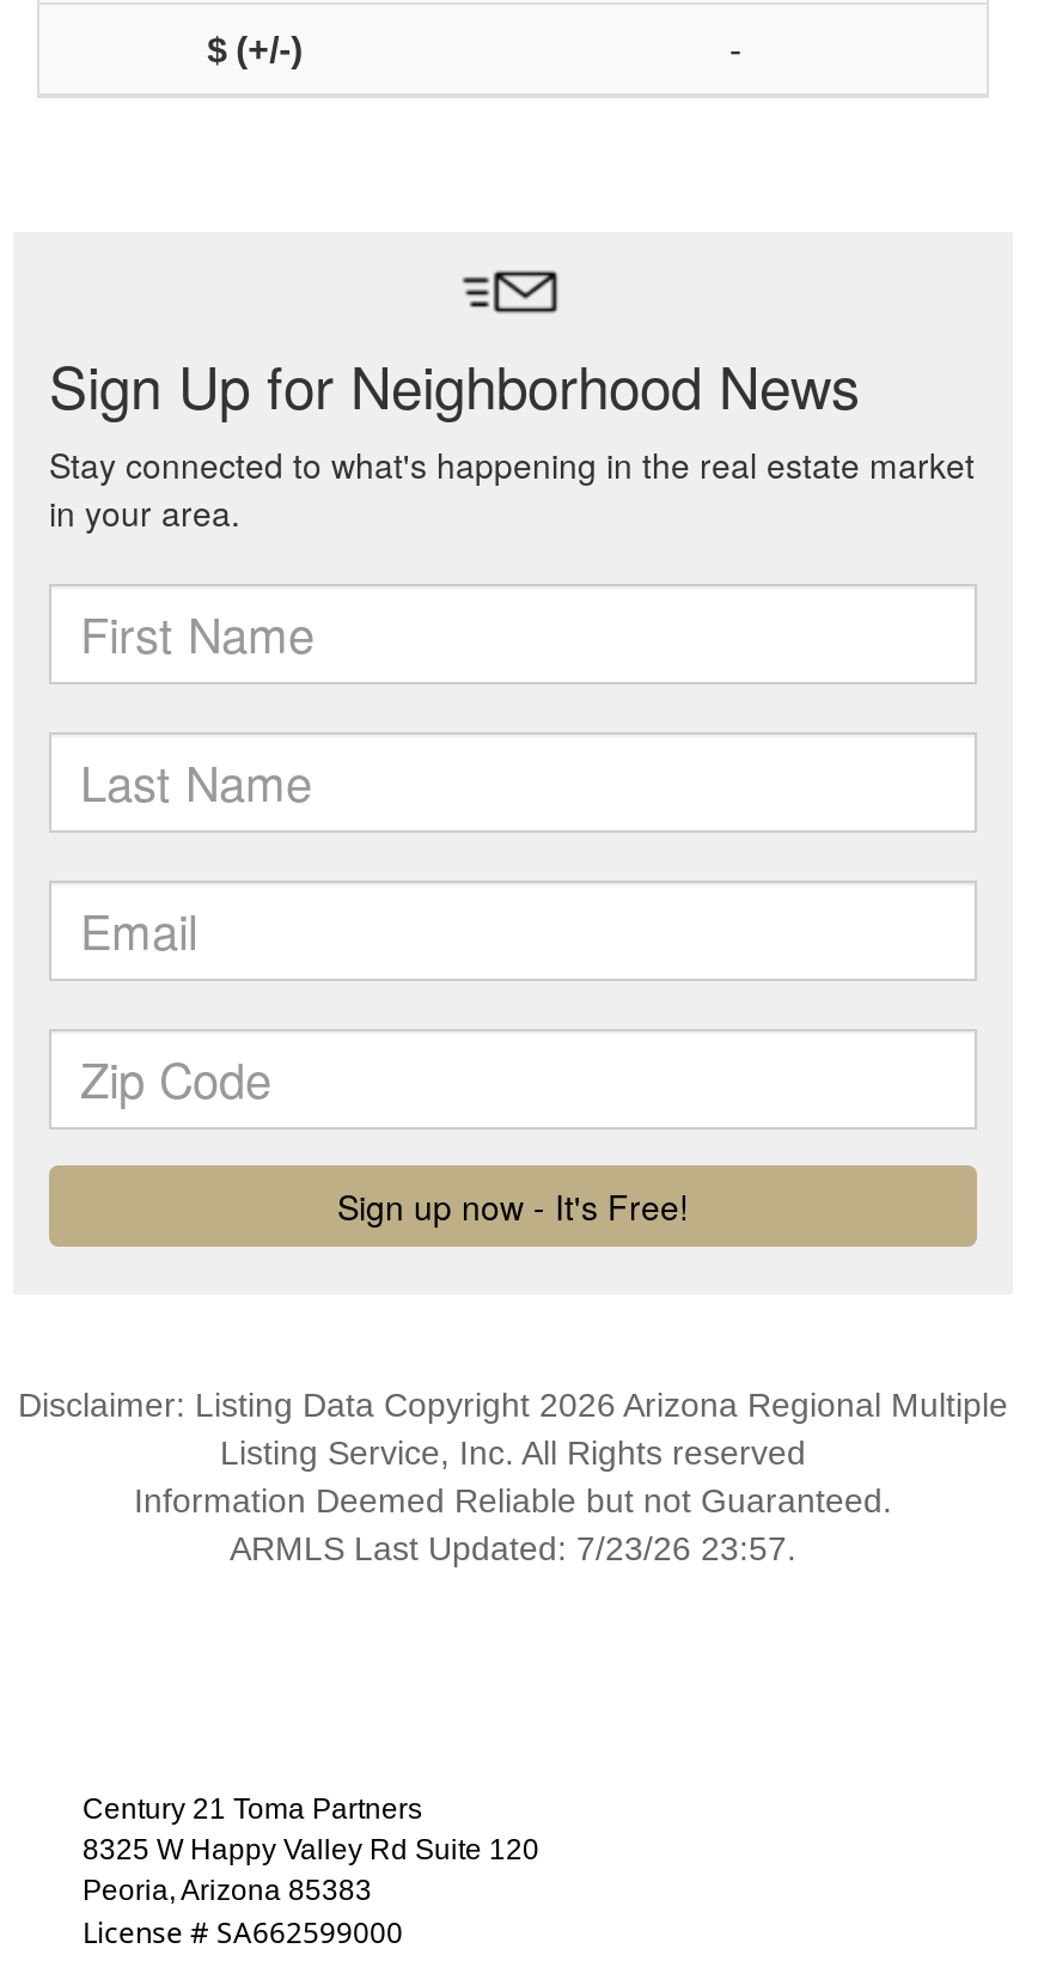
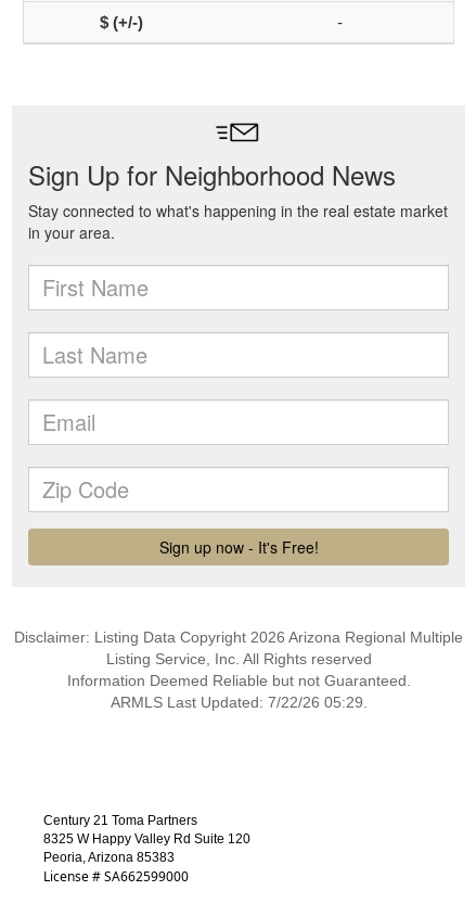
[230,1529,796,1567] ARMLS Last Updated: 7/23/26 23:57. -> [110,694,367,711] ARMLS Last Updated: 7/22/26 05:29.

